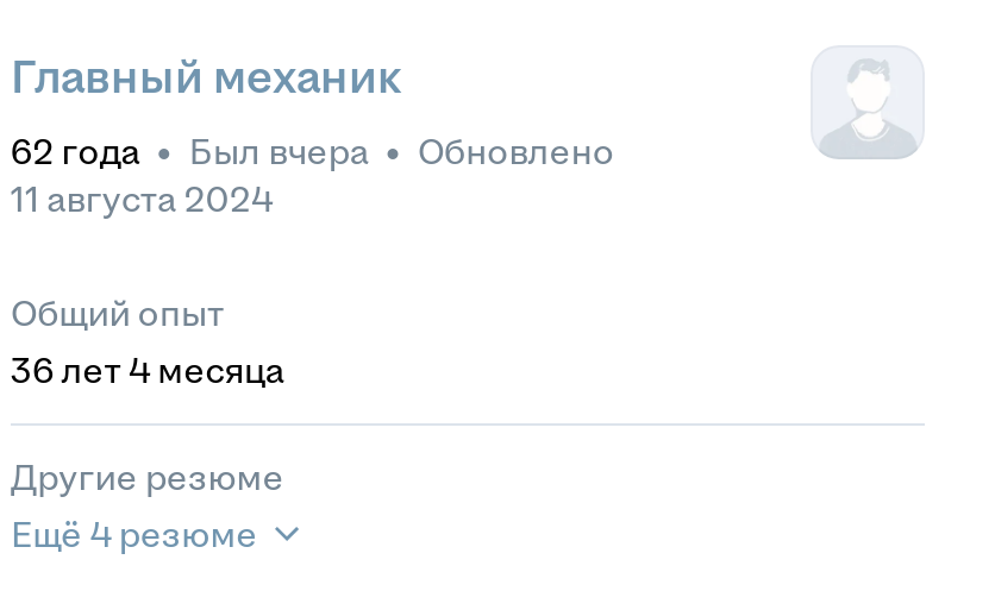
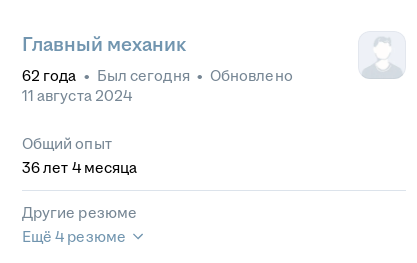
[11,130,614,171] 62 года • Был вчера • Обновлено -> [22,67,293,84] 62 года • Был сегодня • Обновлено

